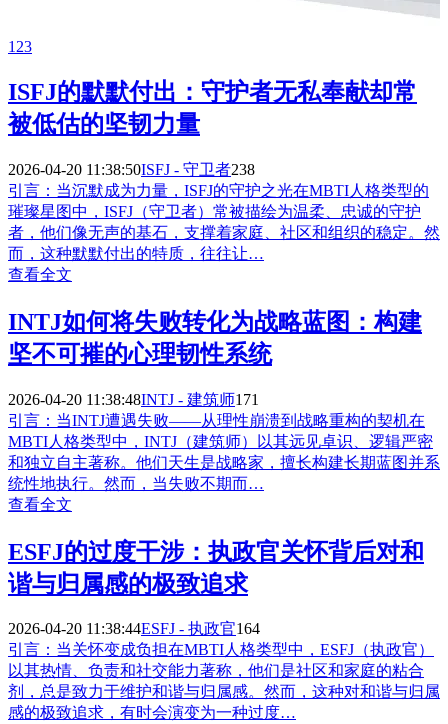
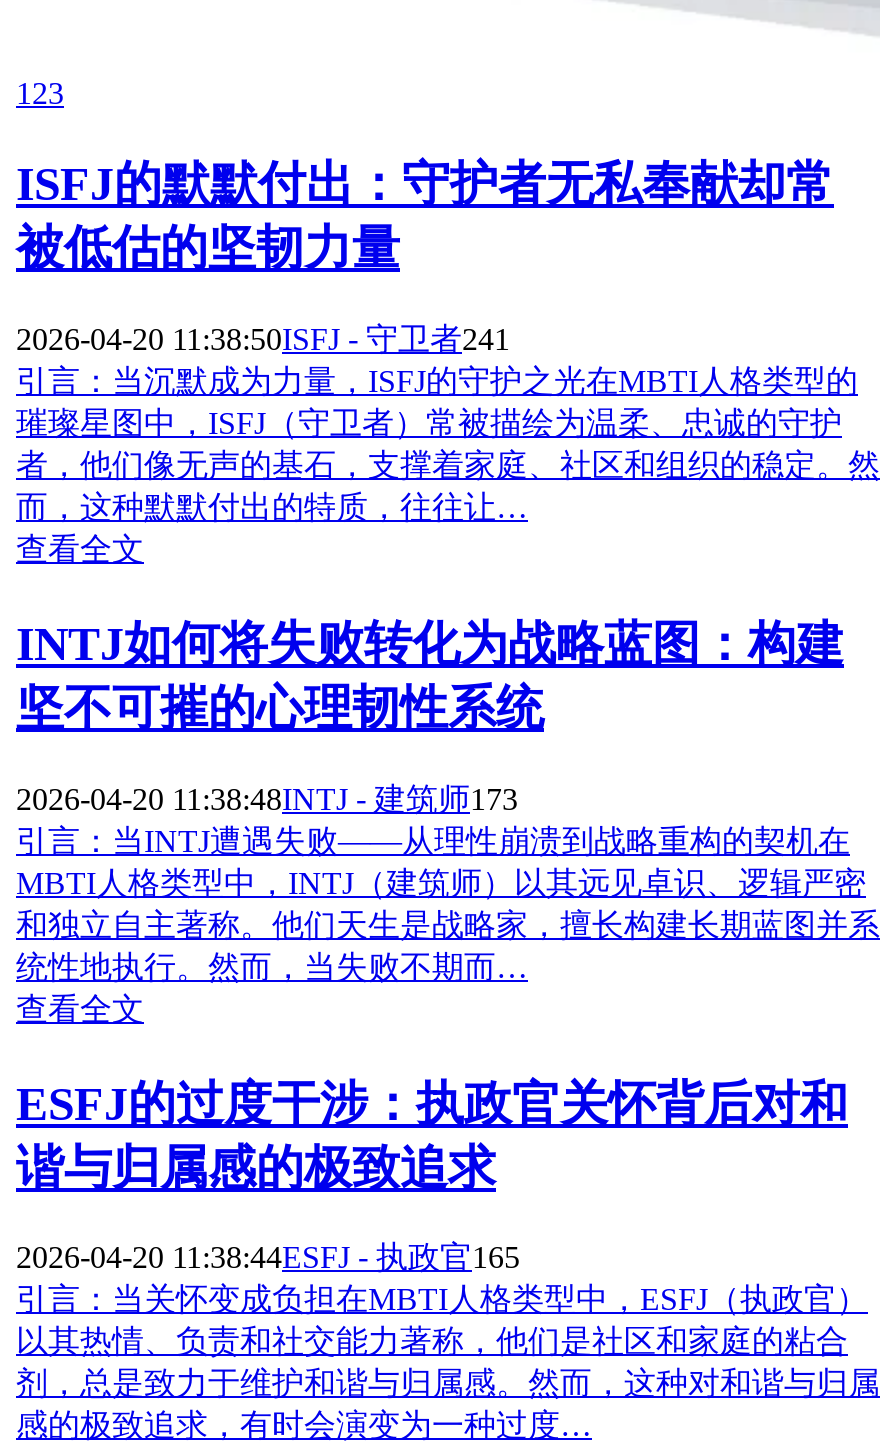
[8,161,255,178] 2026-04-20 11:38:50ISFJ - 守卫者238 -> [16,322,510,356] 2026-04-20 11:38:50ISFJ - 守卫者241
[8,391,259,408] 2026-04-20 11:38:48INTJ - 建筑师171 -> [16,781,518,815] 2026-04-20 11:38:48INTJ - 建筑师173
[8,620,260,637] 2026-04-20 11:38:44ESFJ - 执政官164 -> [16,1241,520,1275] 2026-04-20 11:38:44ESFJ - 执政官165

